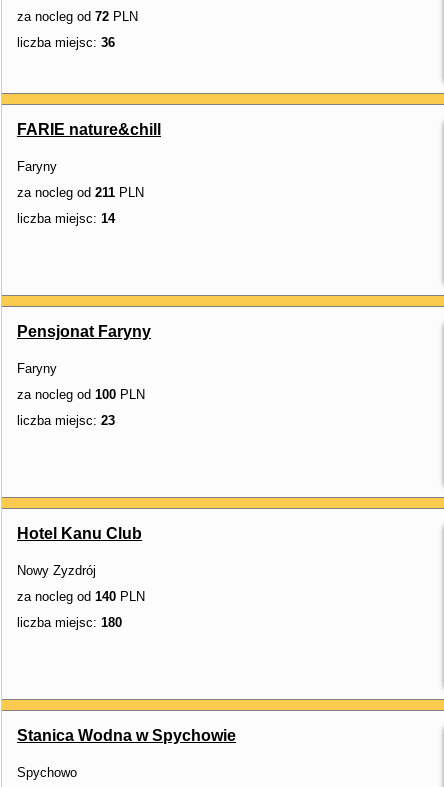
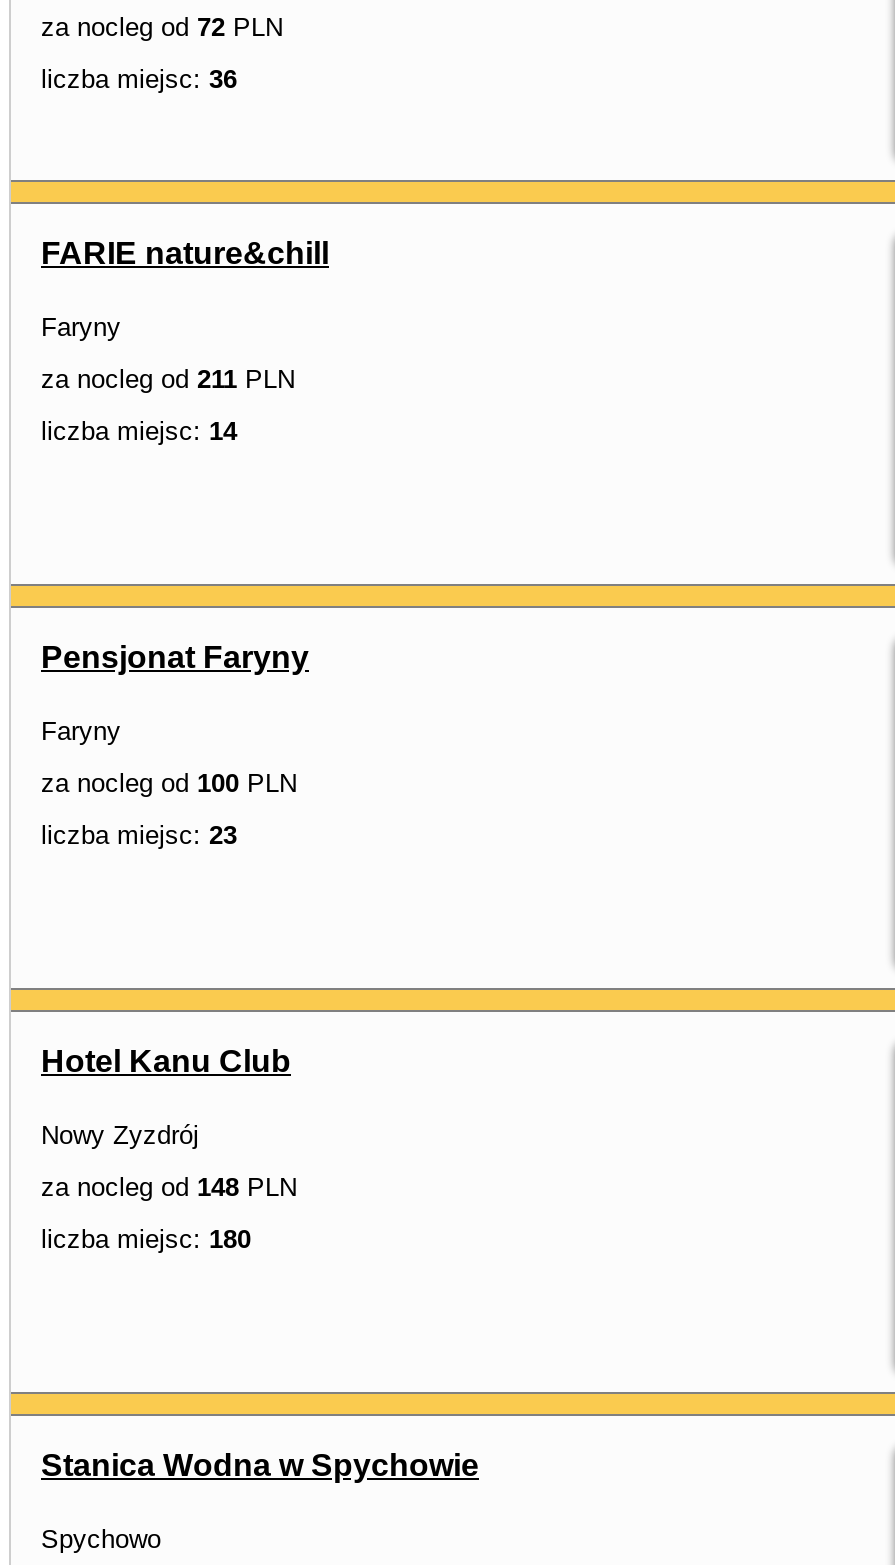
[17,589,145,604] za nocleg od 140 PLN -> [41,1172,297,1202] za nocleg od 148 PLN

